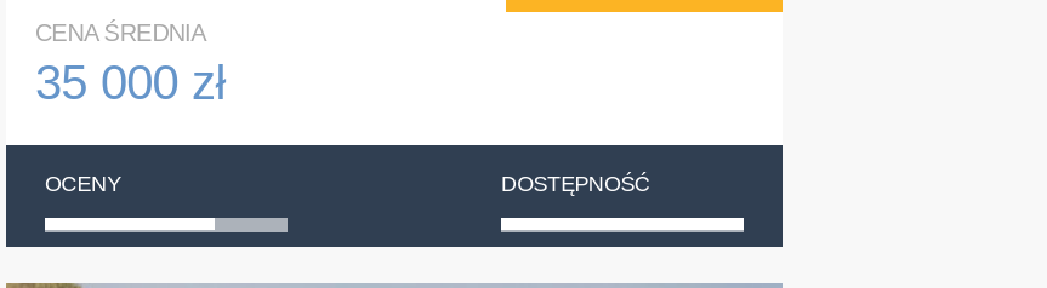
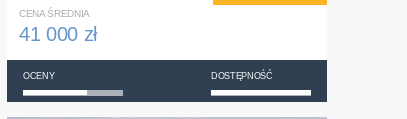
[35,56,224,110] 35 000 zł -> [19,23,97,45] 41 000 zł

